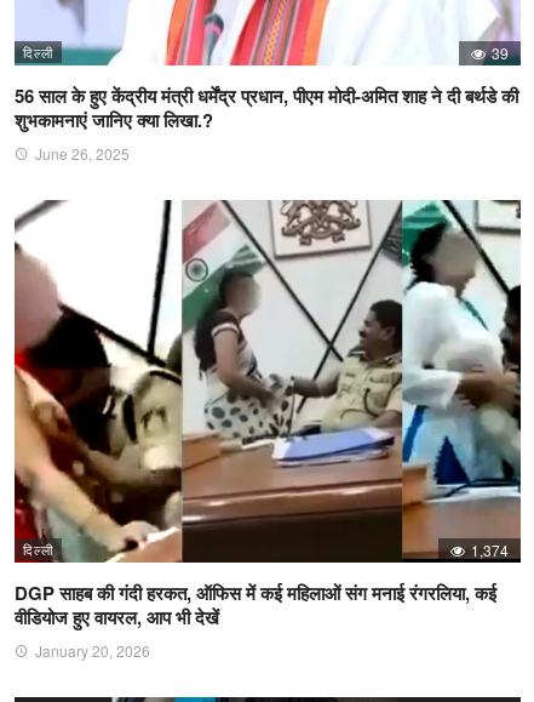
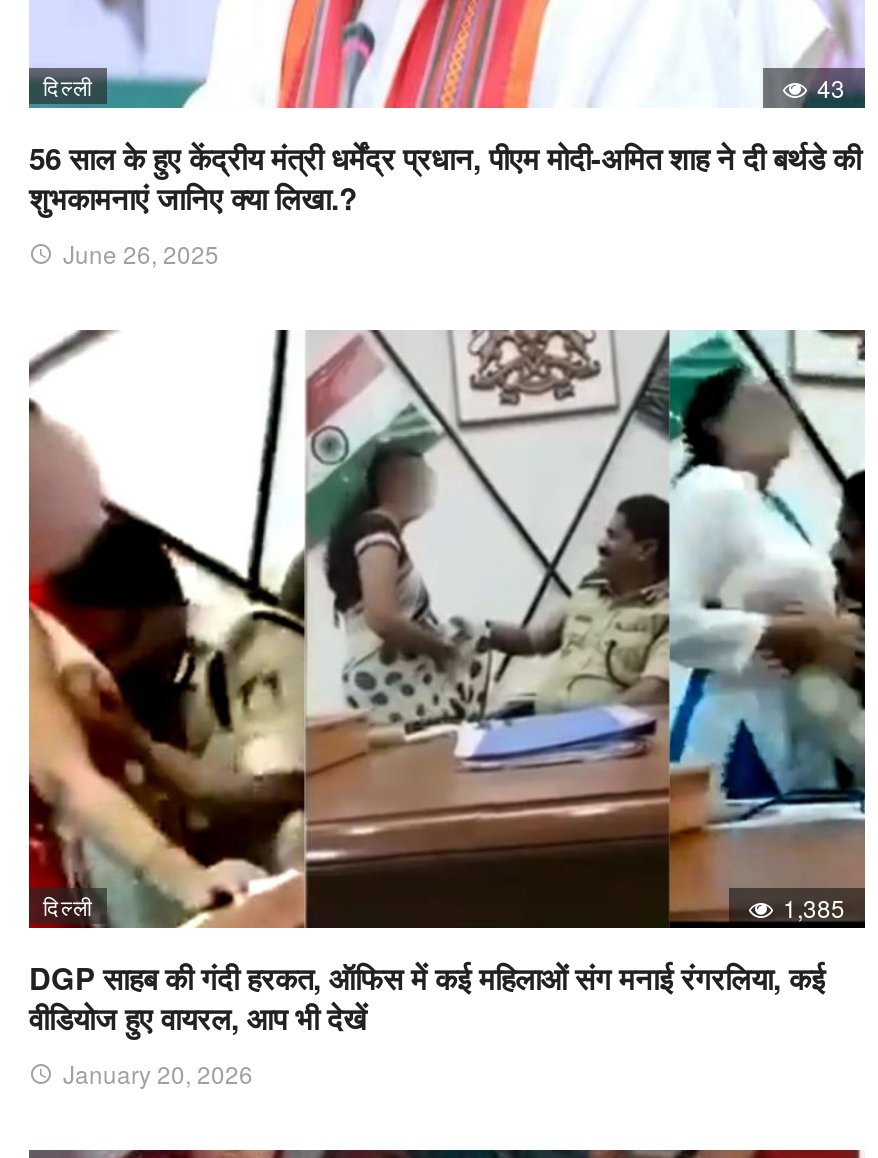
[492,42,509,63] 39 -> [817,70,845,104] 43
[471,539,509,560] 1,374 -> [783,890,845,924] 1,385

